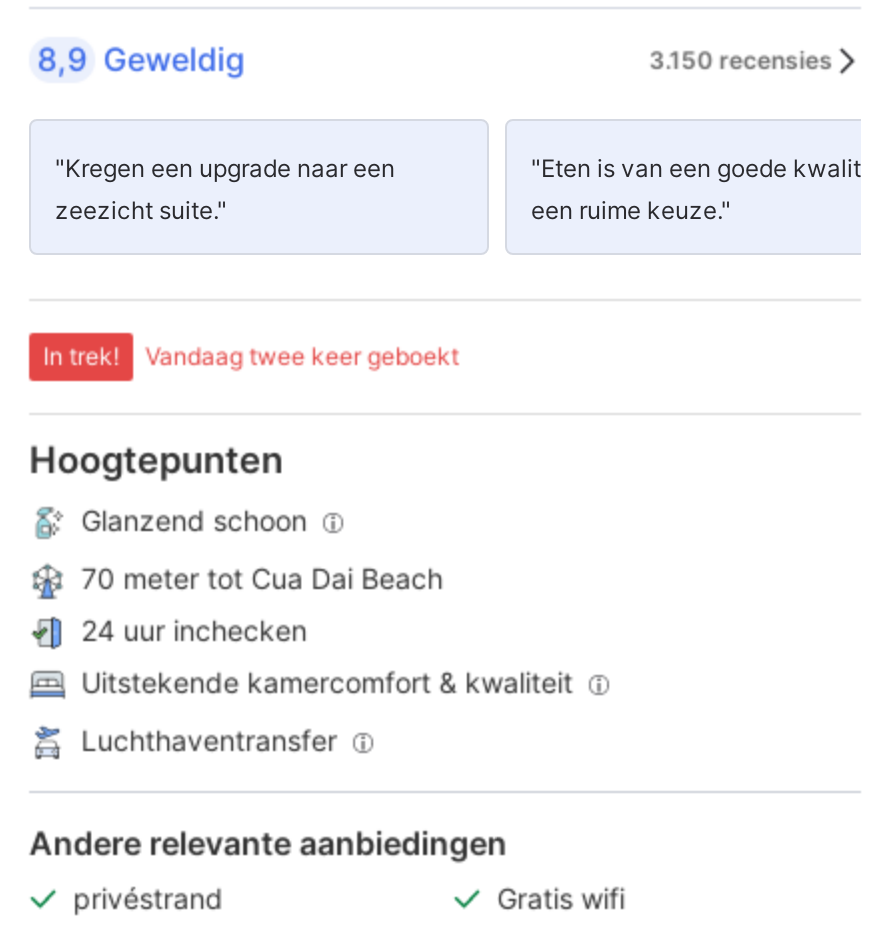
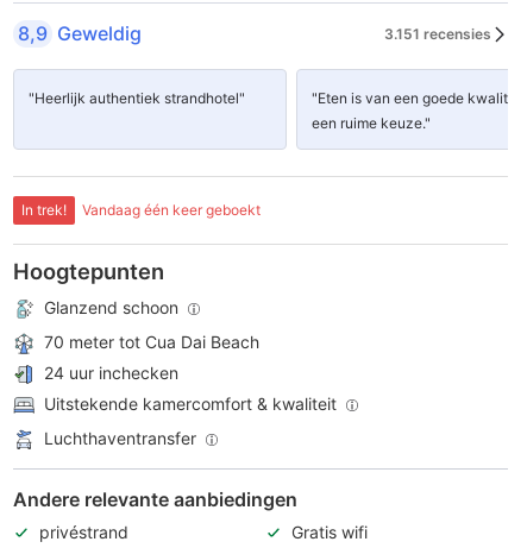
[649,44,833,74] 3.150 recensies -> [384,24,491,42] 3.151 recensies
[55,153,395,225] "Kregen een upgrade naar een | zeezicht suite." -> [29,89,245,107] "Heerlijk authentiek strandhotel"
[145,341,459,371] Vandaag twee keer geboekt -> [82,201,261,219] Vandaag één keer geboekt

